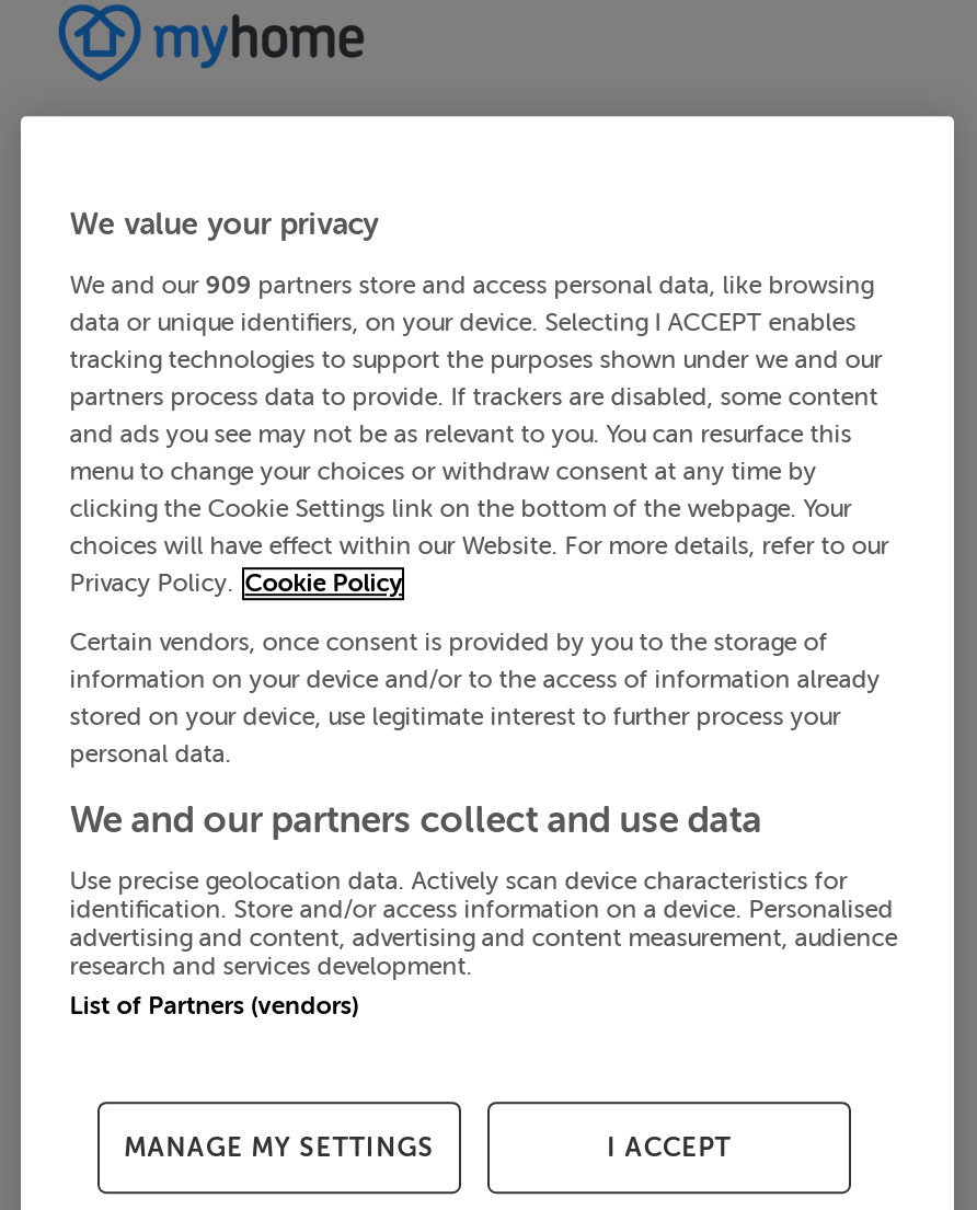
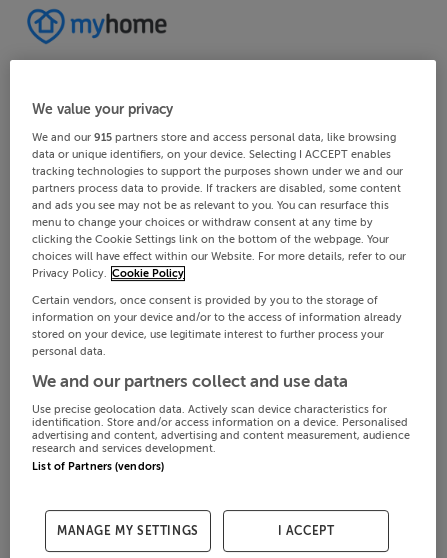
[69,273,873,301] We and our 909 partners store and access personal data, like browsing -> [32,131,396,144] We and our 915 partners store and access personal data, like browsing

